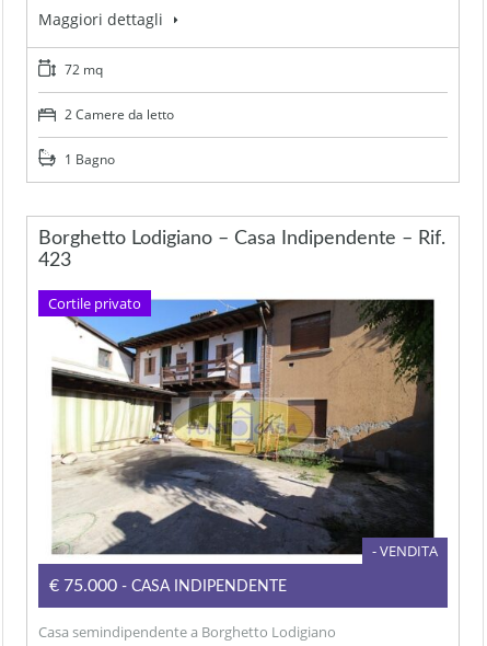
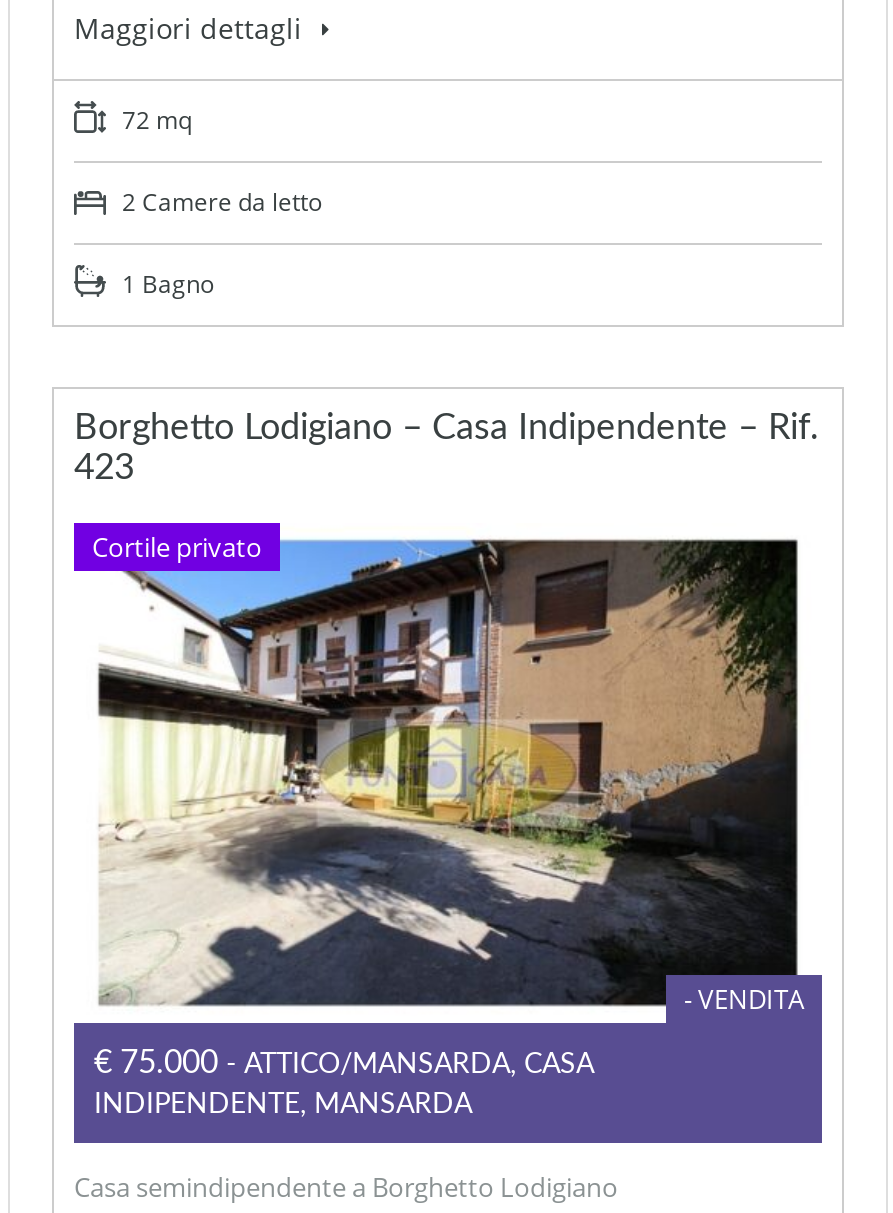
[63,577,287,594] €75.000 - CASA INDIPENDENTE -> [94,1047,594,1119] €75.000 - ATTICO/MANSARDA, CASA | INDIPENDENTE, MANSARDA

